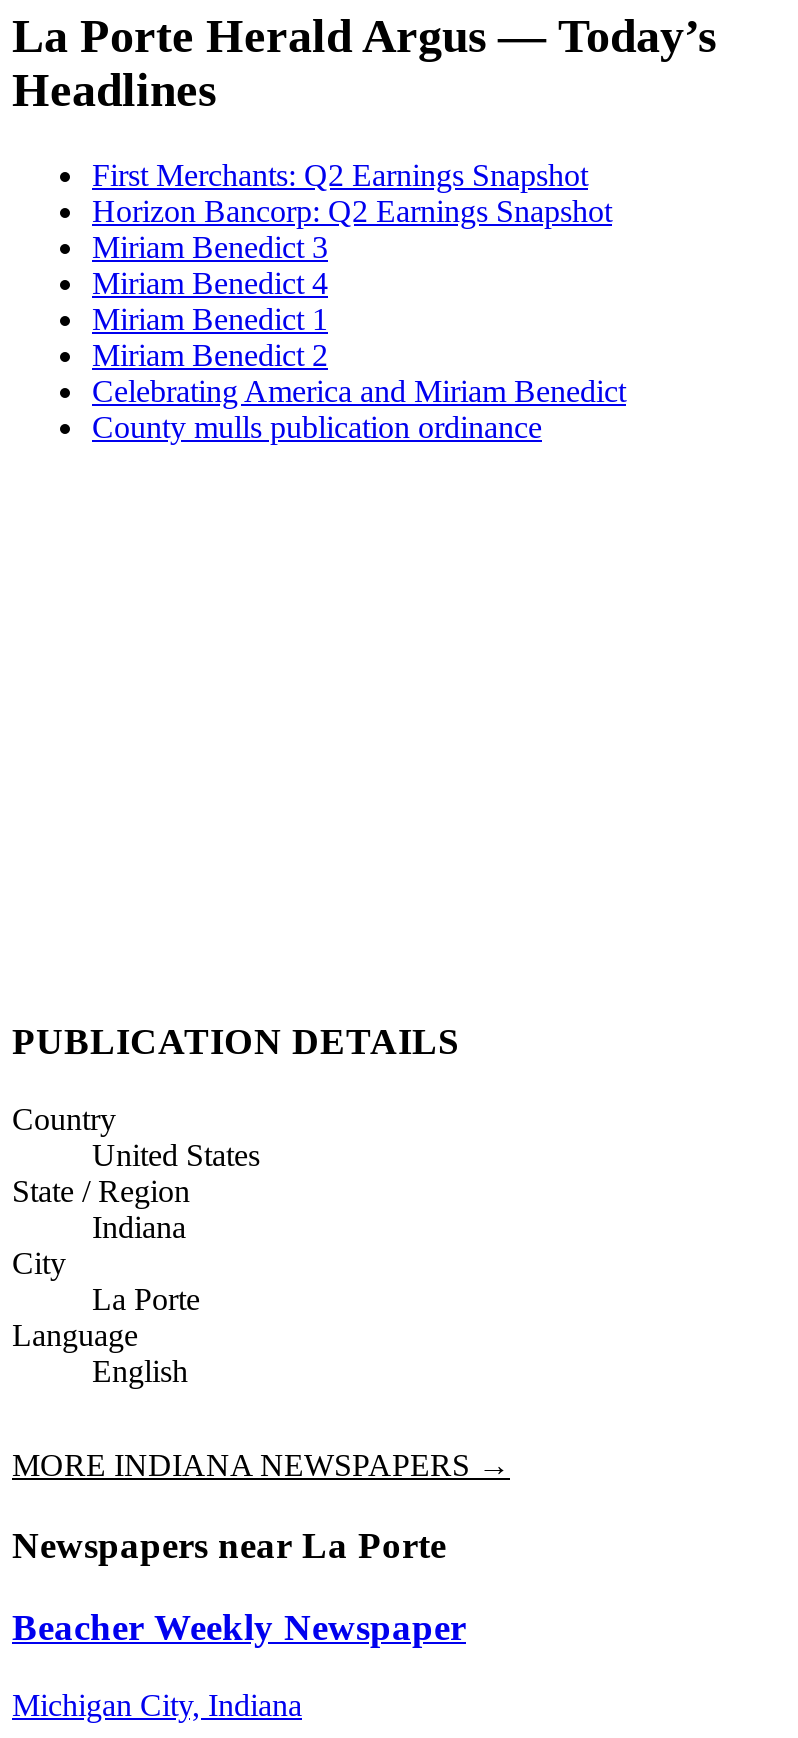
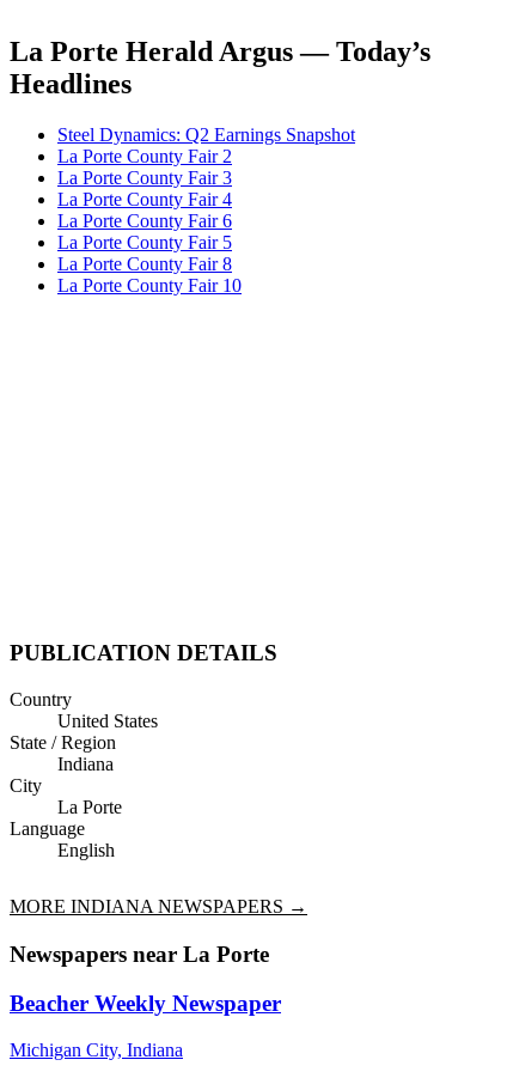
[92,159,626,445] First Merchants: Q2 Earnings Snapshot | Horizon Bancorp: Q2 Earnings Snapshot | Miriam Benedict 3 | Miriam Benedict 4 | Miriam Benedict 1 | Miriam Benedict 2 | Celebrating America and Miriam Benedict | County mulls publication ordinance -> [57,125,355,296] Steel Dynamics: Q2 Earnings Snapshot | La Porte County Fair 2 | La Porte County Fair 3 | La Porte County Fair 4 | La Porte County Fair 6 | La Porte County Fair 5 | La Porte County Fair 8 | La Porte County Fair 10

